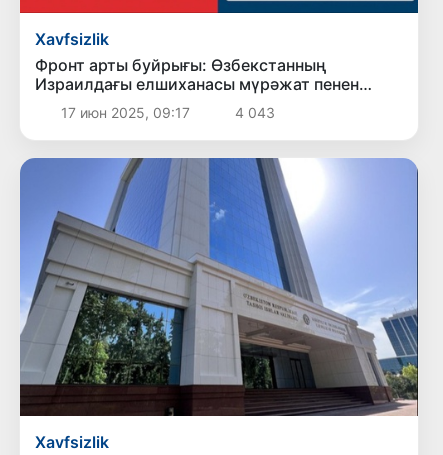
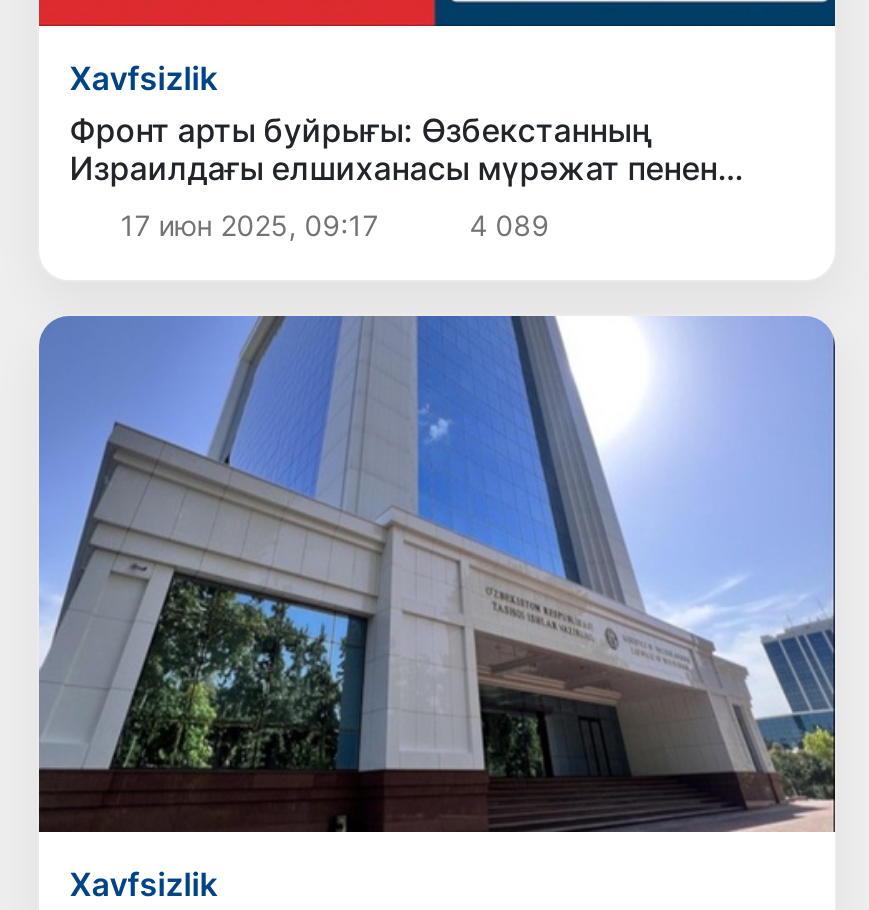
[231,104,275,121] 4 043 -> [461,208,549,242] 4 089

